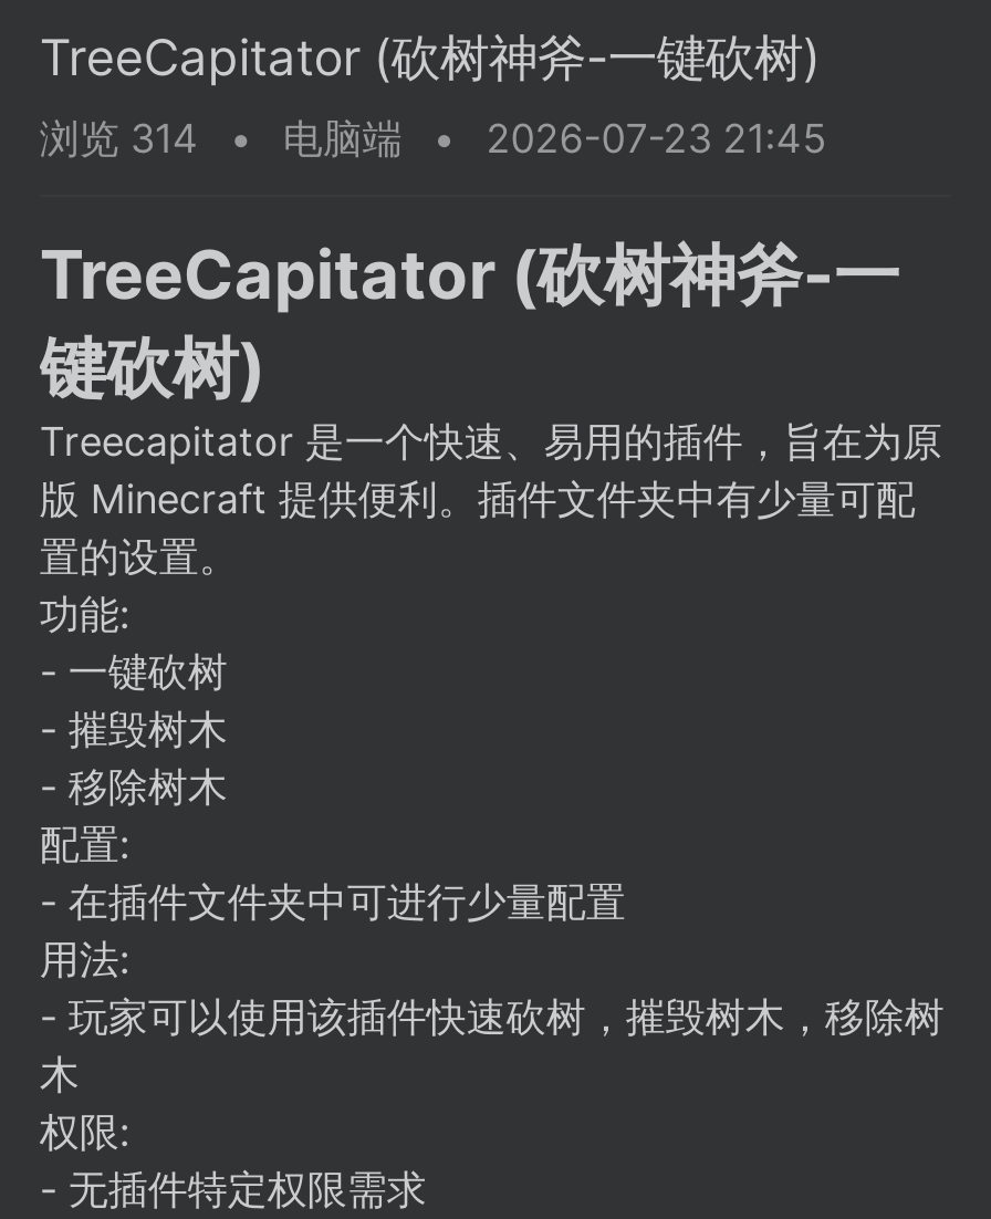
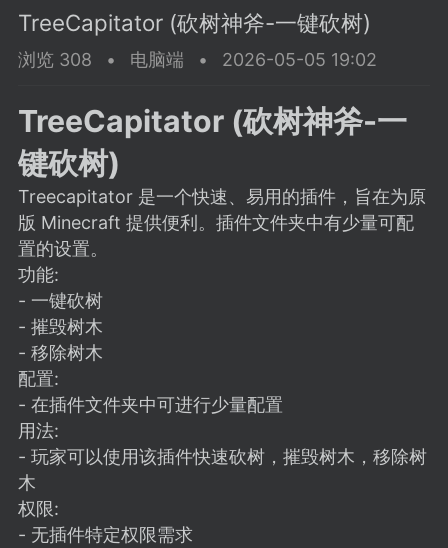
[40,114,199,161] 浏览 314 -> [18,49,92,70] 浏览 308
[486,114,827,161] 2026-07-23 21:45 -> [222,49,377,70] 2026-05-05 19:02

